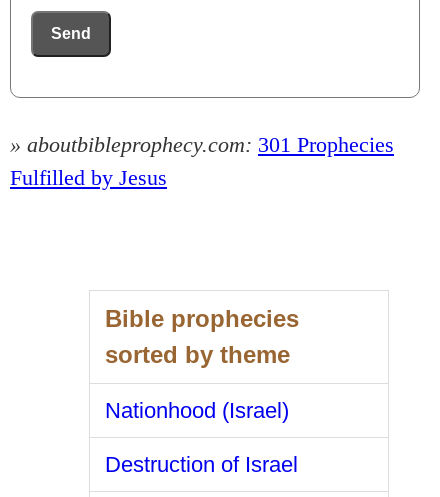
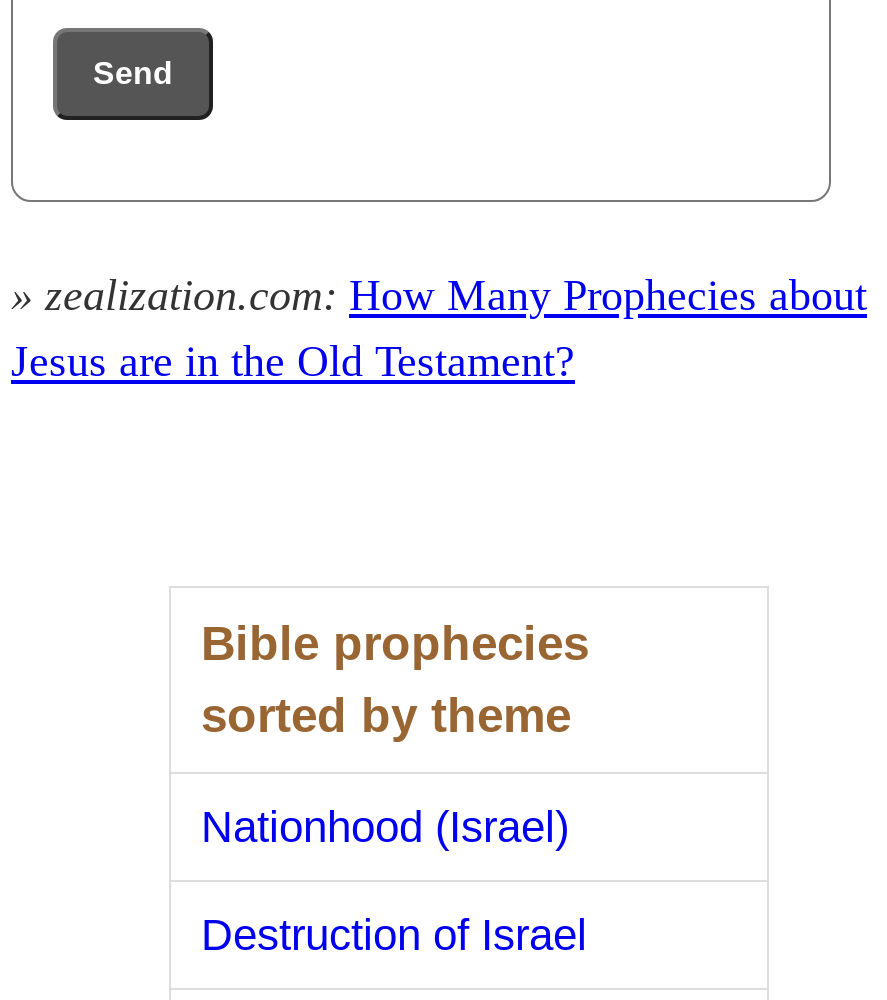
[10,132,394,190] » aboutbibleprophecy.com: 301 Prophecies | Fulfilled by Jesus -> [11,270,867,386] » zealization.com: How Many Prophecies about | Jesus are in the Old Testament?

